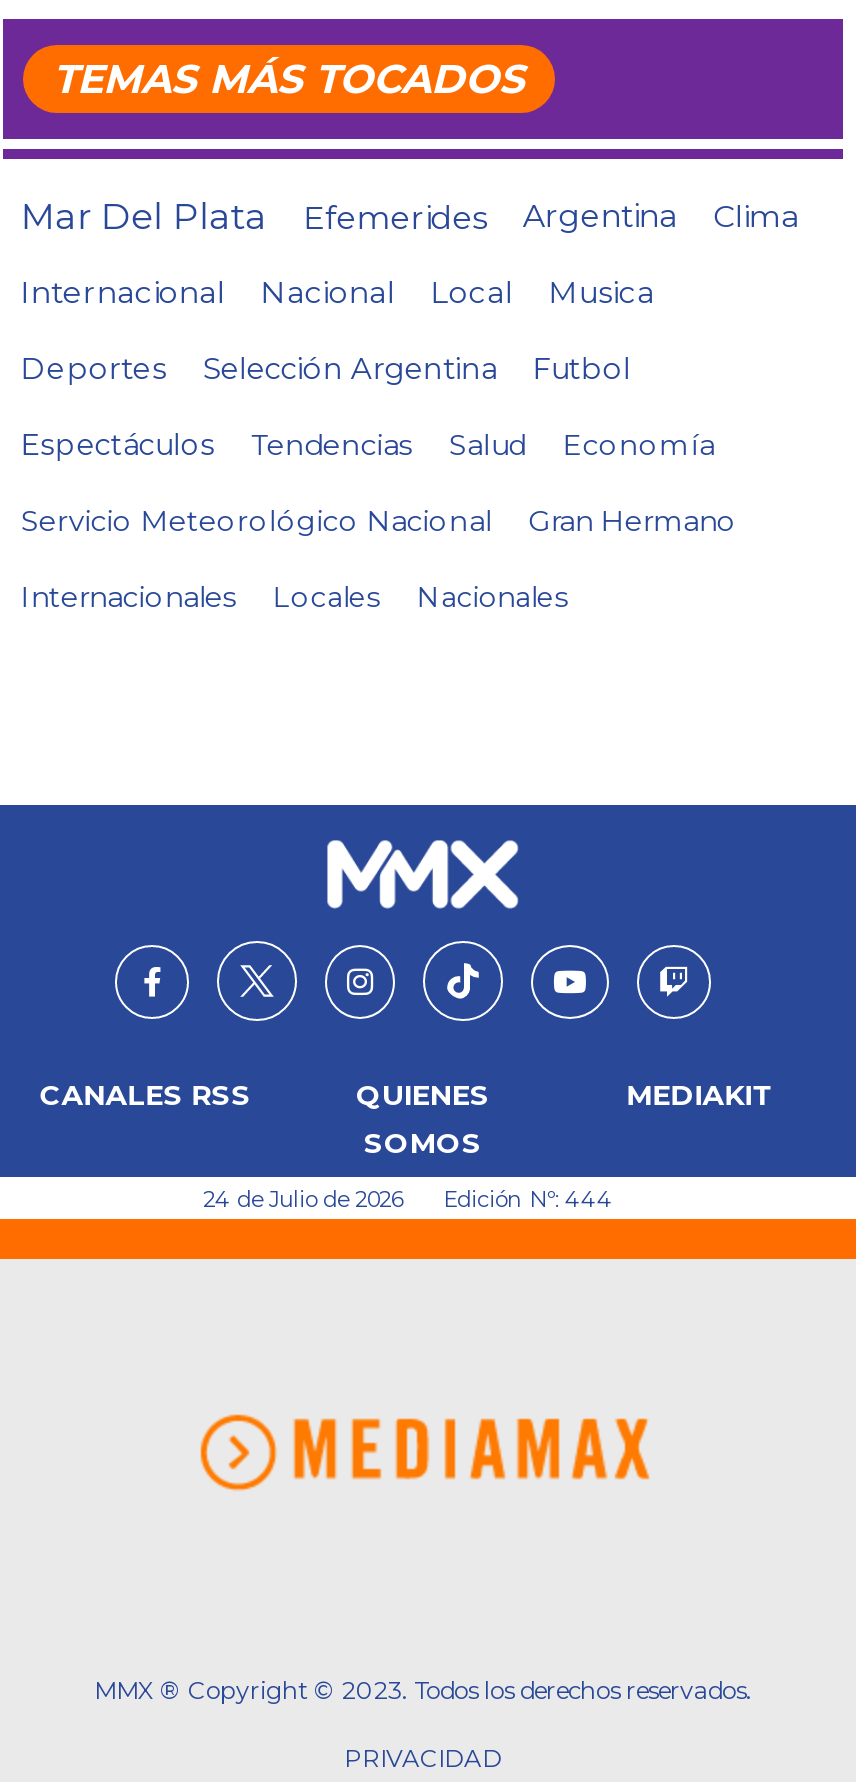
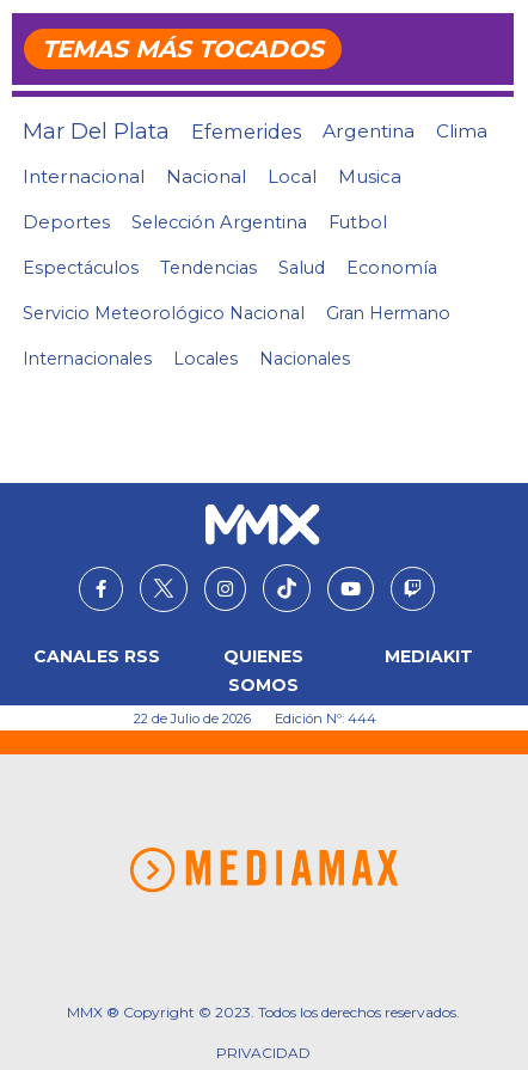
[203,1185,613,1213] 24 de Julio de 2026 Edición Nº: 444 -> [134,710,376,727] 22 de Julio de 2026 Edición Nº: 444

